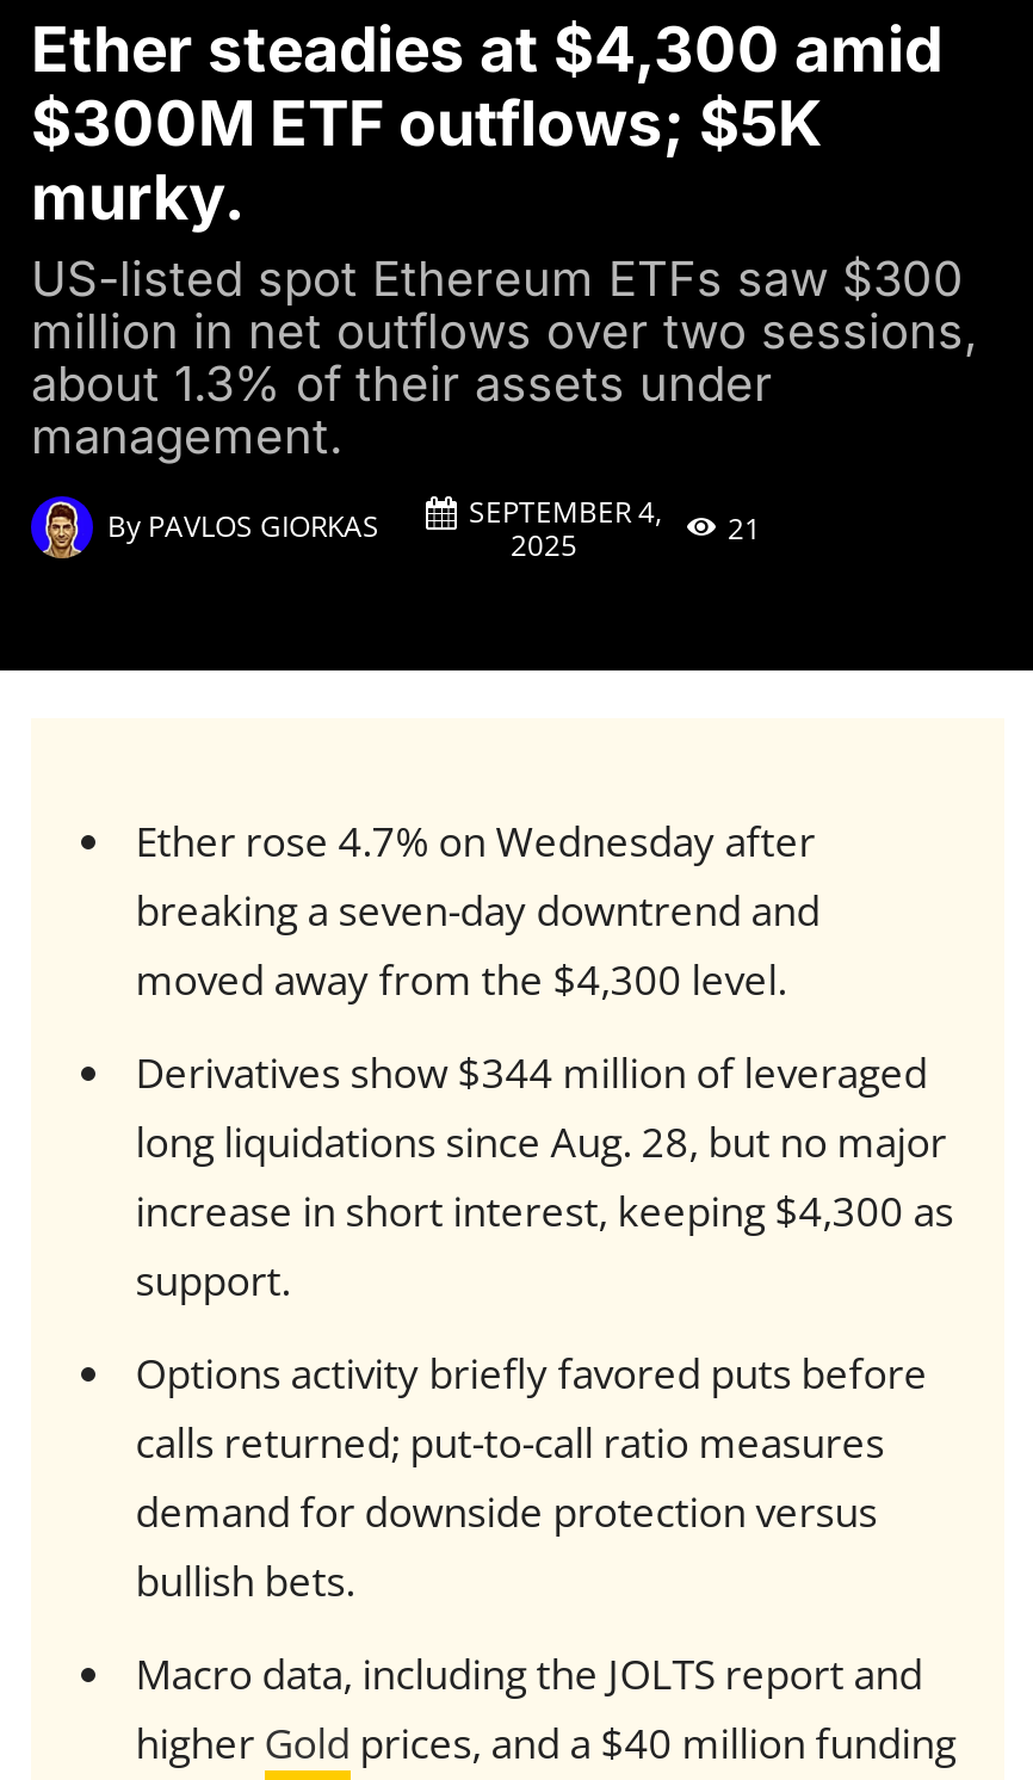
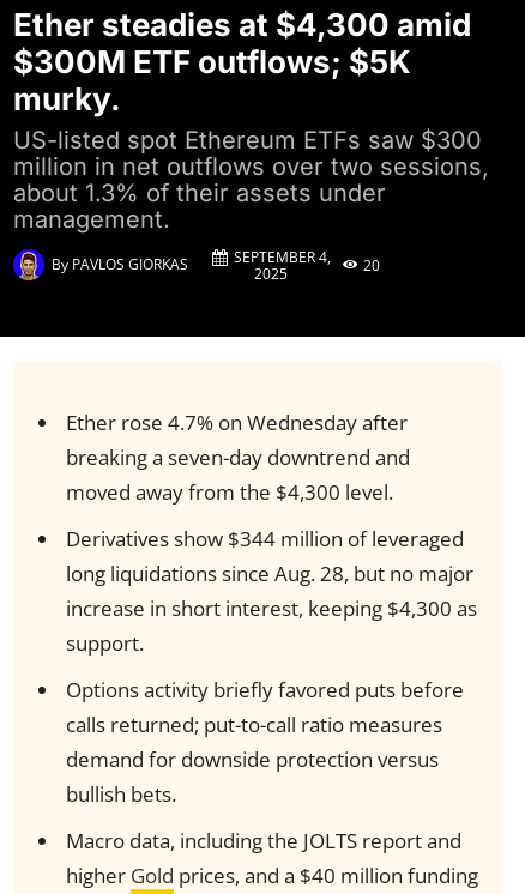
[469,492,761,548] SEPTEMBER 4, 21 -> [233,247,380,275] SEPTEMBER 4, 20

